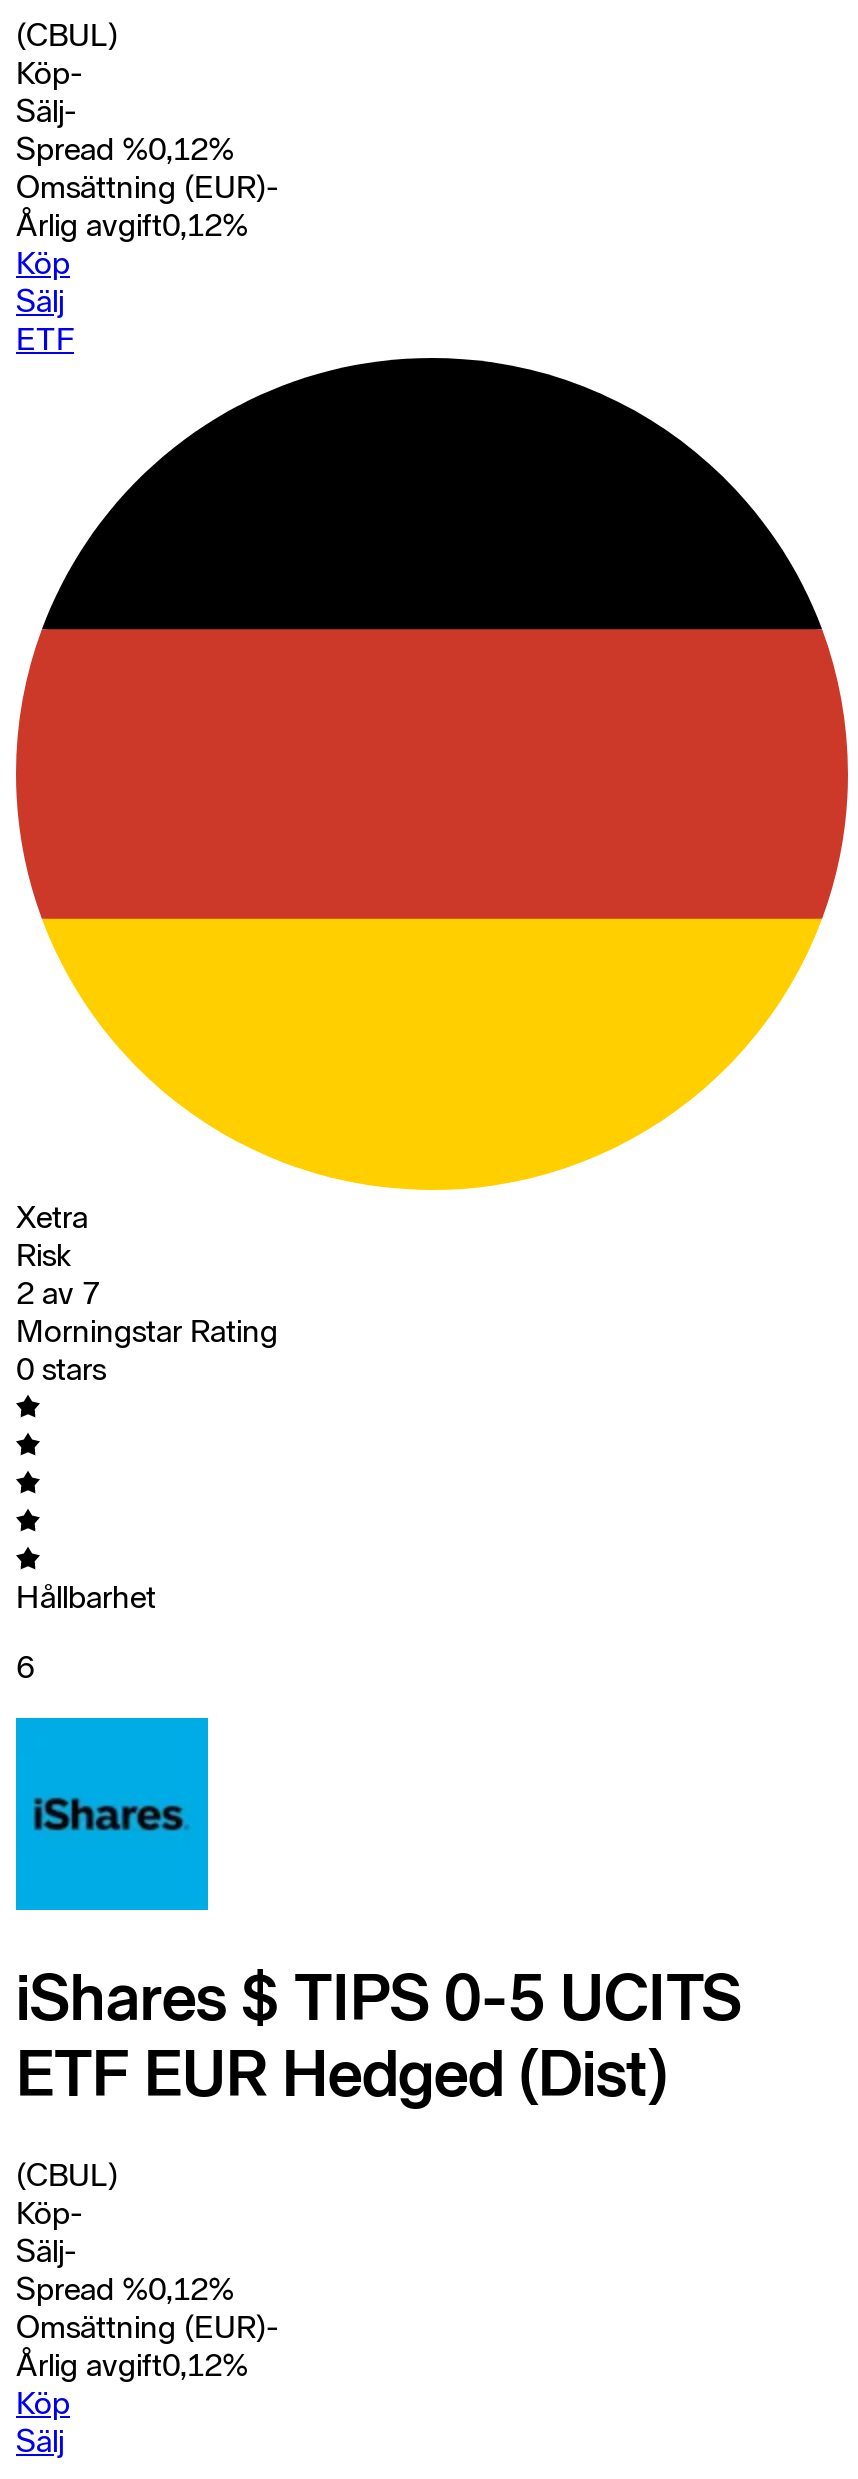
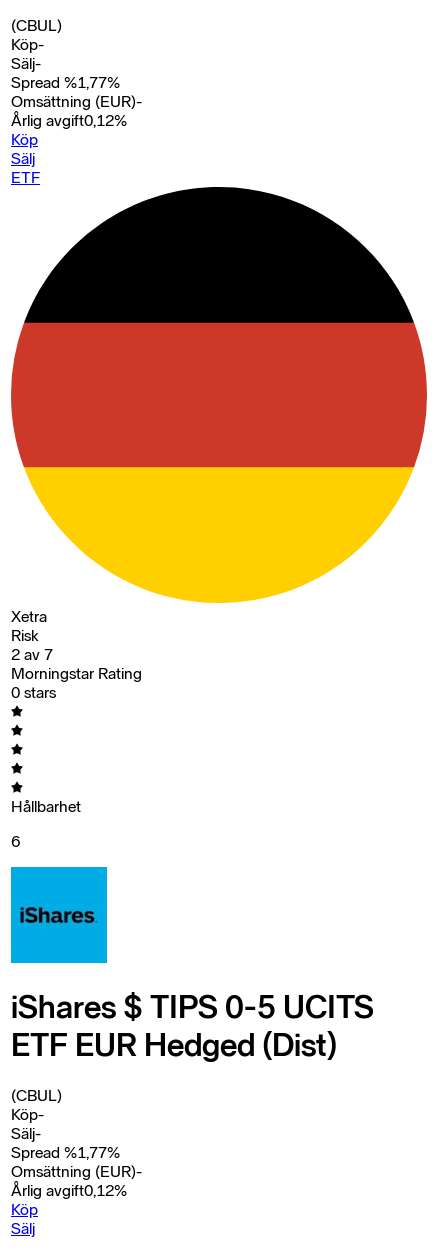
[16,130,234,168] Spread %0,12% -> [11,73,120,92] Spread %1,77%
[16,2270,234,2308] Spread %0,12% -> [11,1143,120,1162] Spread %1,77%

